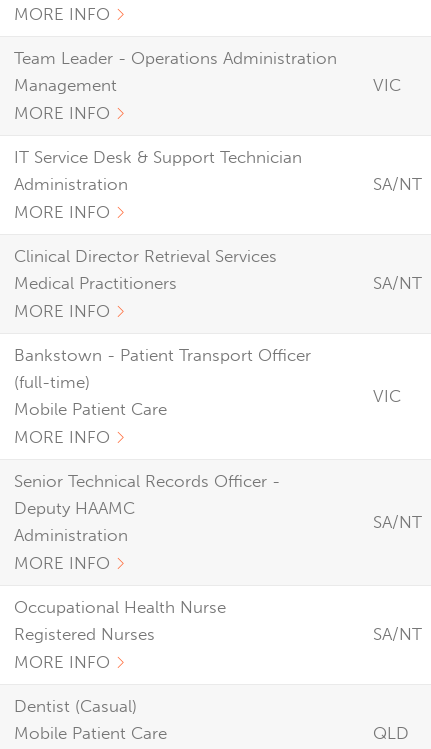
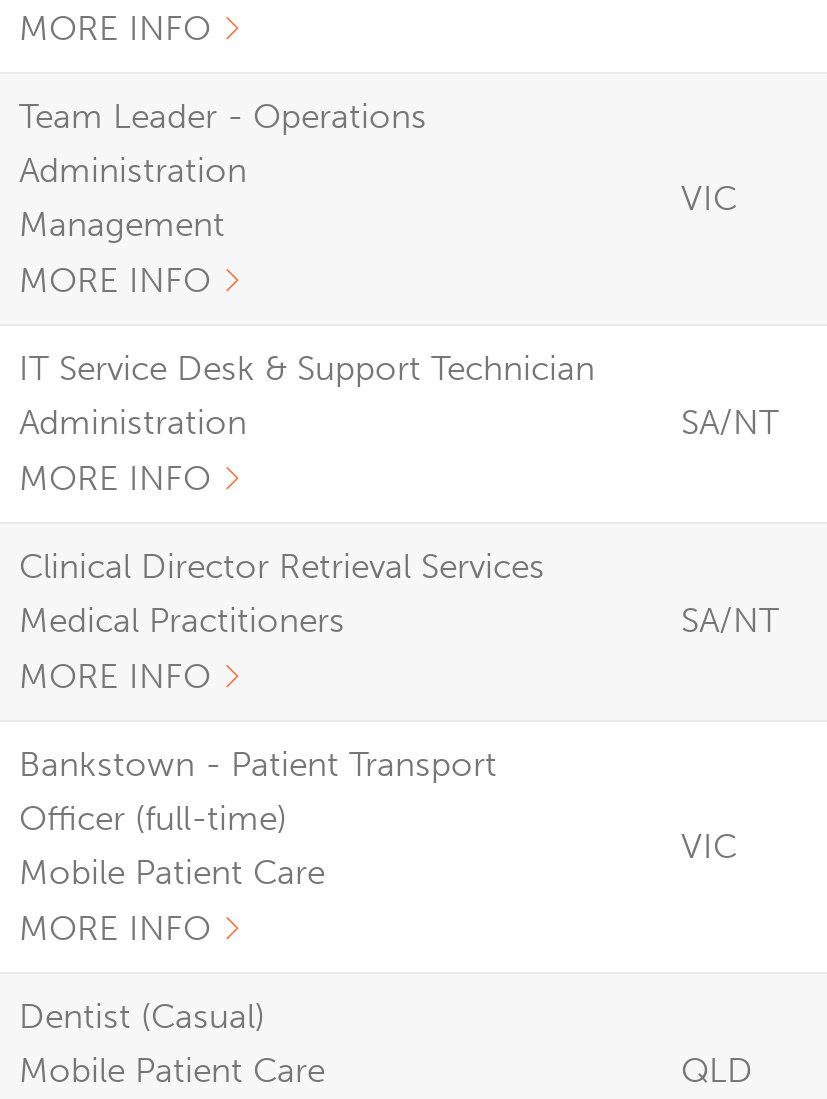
moved [14,75,117,123] -> [19,204,225,300]: Management | MORE INFO
moved [14,147,422,321] -> [19,348,779,696]: IT Service Desk & Support Technician | Administration | MORE INFO | SA/NT | Clinical Director Retrieval Services | Medical Practitioners | MORE INFO | SA/NT
moved [14,386,401,447] -> [19,826,737,948]: Mobile Patient Care | MORE INFO | VIC
[14,471,280,573] Senior Technical Records Officer - | Deputy HAAMC | Administration | MORE INFO -> none
[373,512,422,532] SA/NT -> none
[14,597,226,672] Occupational Health Nurse | Registered Nurses | MORE INFO -> none
[373,624,422,644] SA/NT -> none

